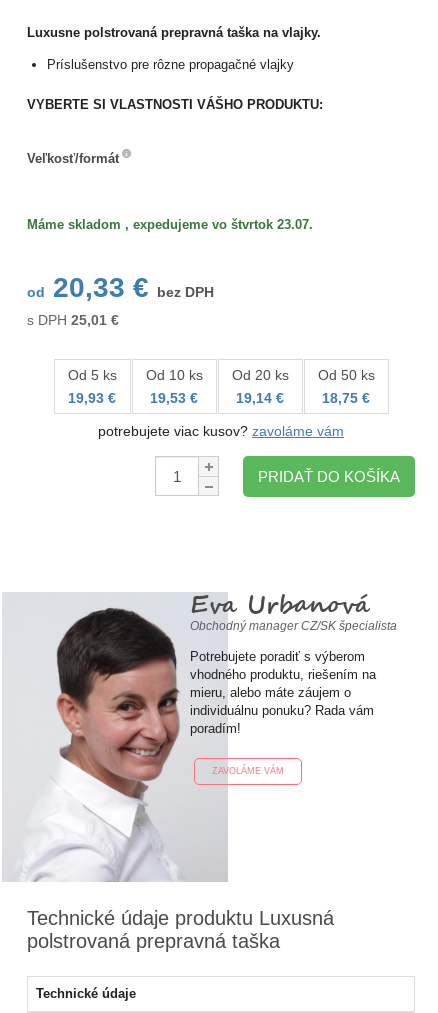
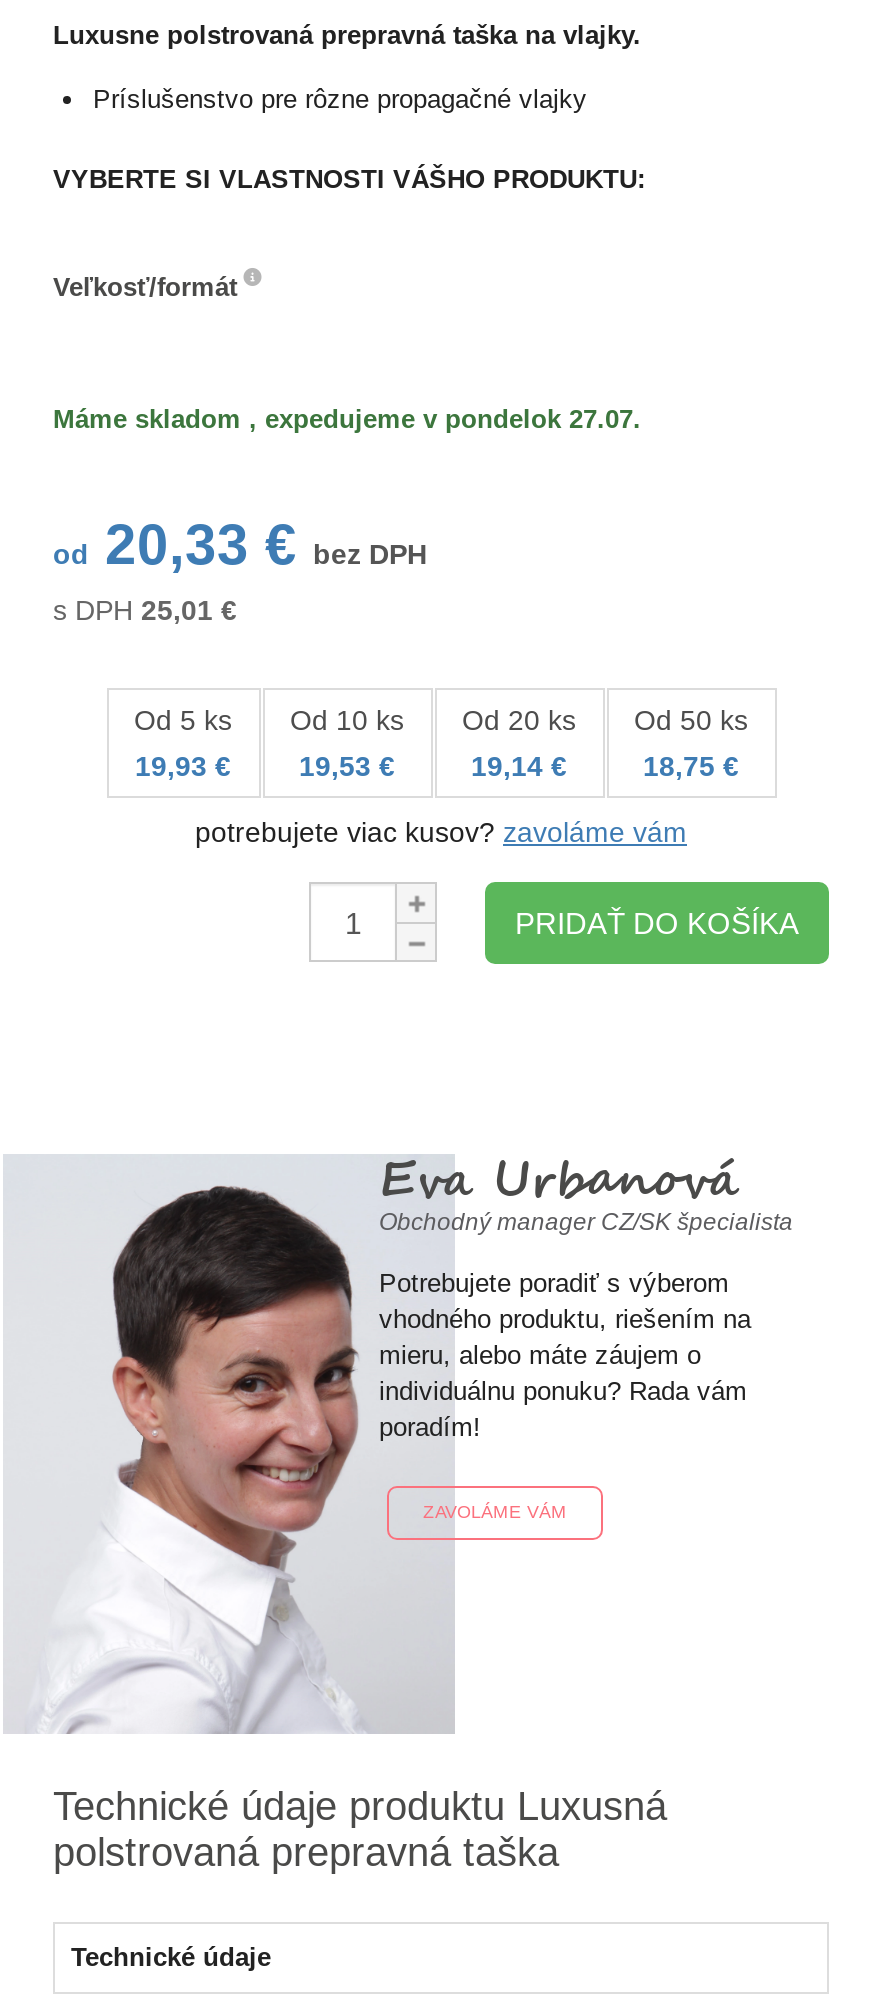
[27,216,313,231] Máme skladom , expedujeme vo štvrtok 23.07. -> [53,403,641,433] Máme skladom , expedujeme v pondelok 27.07.

